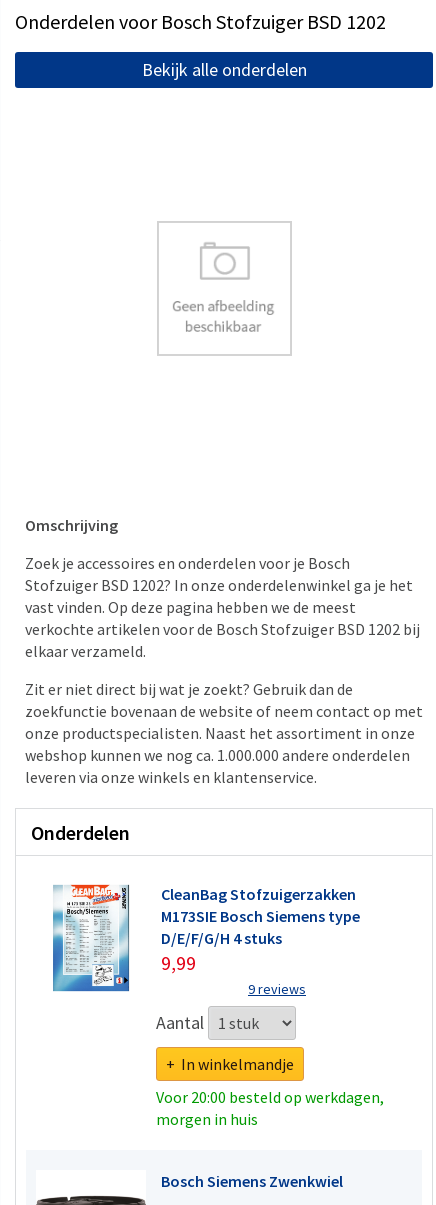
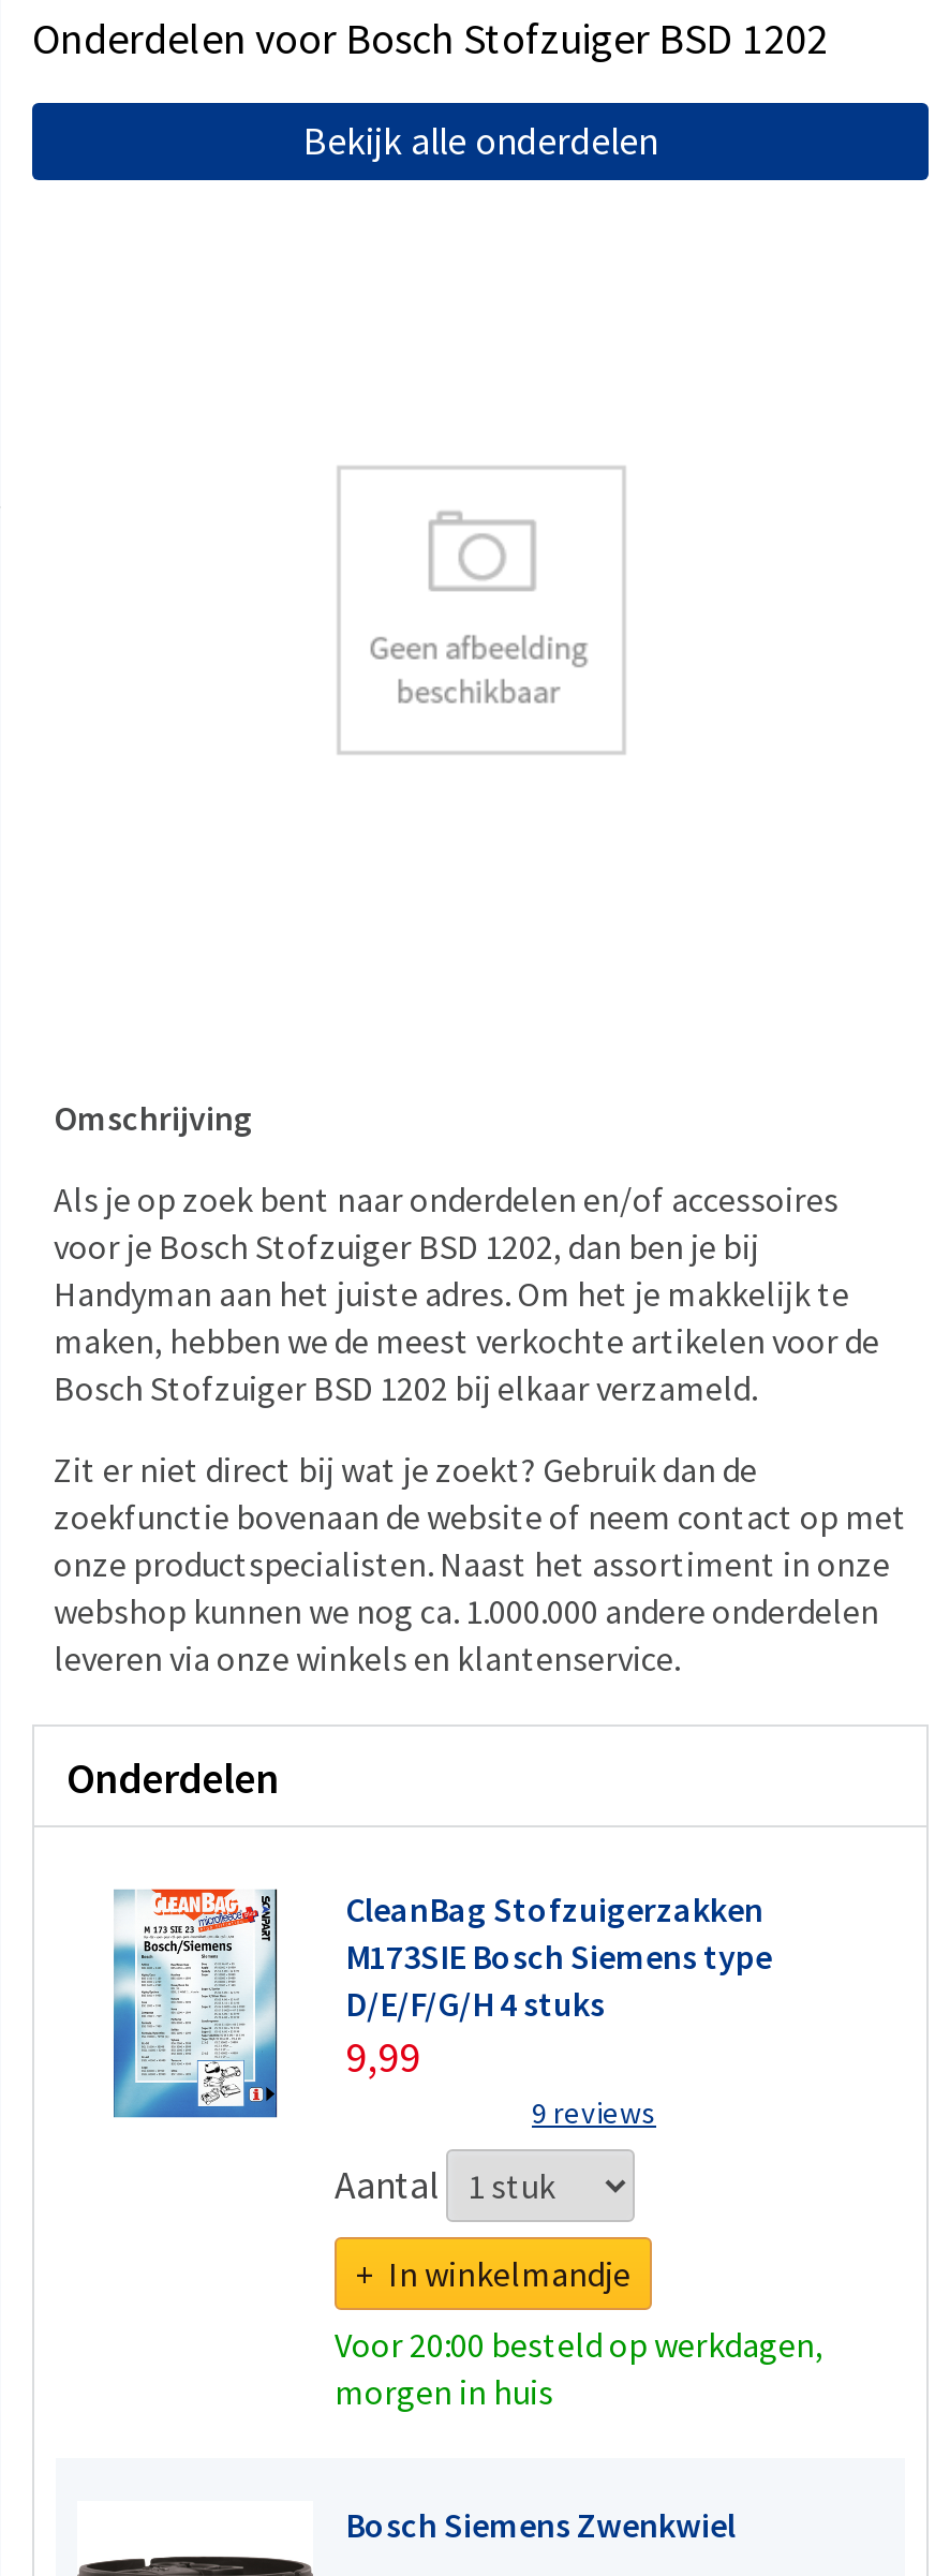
[25,553,420,661] Zoek je accessoires en onderdelen voor je Bosch | Stofzuiger BSD 1202? In onze onderdelenwinkel ga je het | vast vinden. Op deze pagina hebben we de meest | verkochte artikelen voor de Bosch Stofzuiger BSD 1202 bij | elkaar verzameld. -> [54,1178,879,1409] Als je op zoek bent naar onderdelen en/of accessoires | voor je Bosch Stofzuiger BSD 1202, dan ben je bij | Handyman aan het juiste adres. Om het je makkelijk te | maken, hebben we de meest verkochte artikelen voor de | Bosch Stofzuiger BSD 1202 bij elkaar verzameld.

